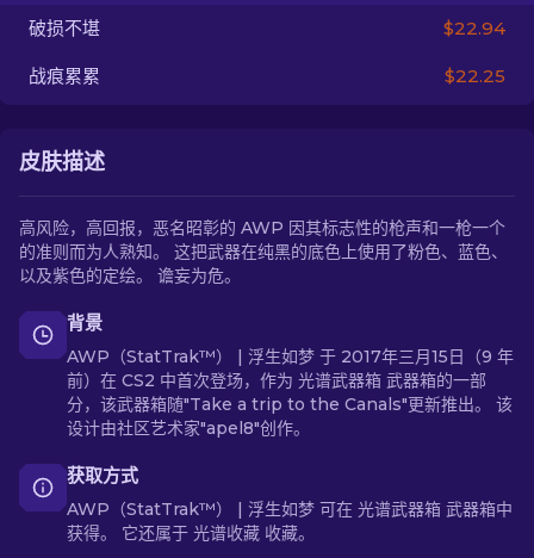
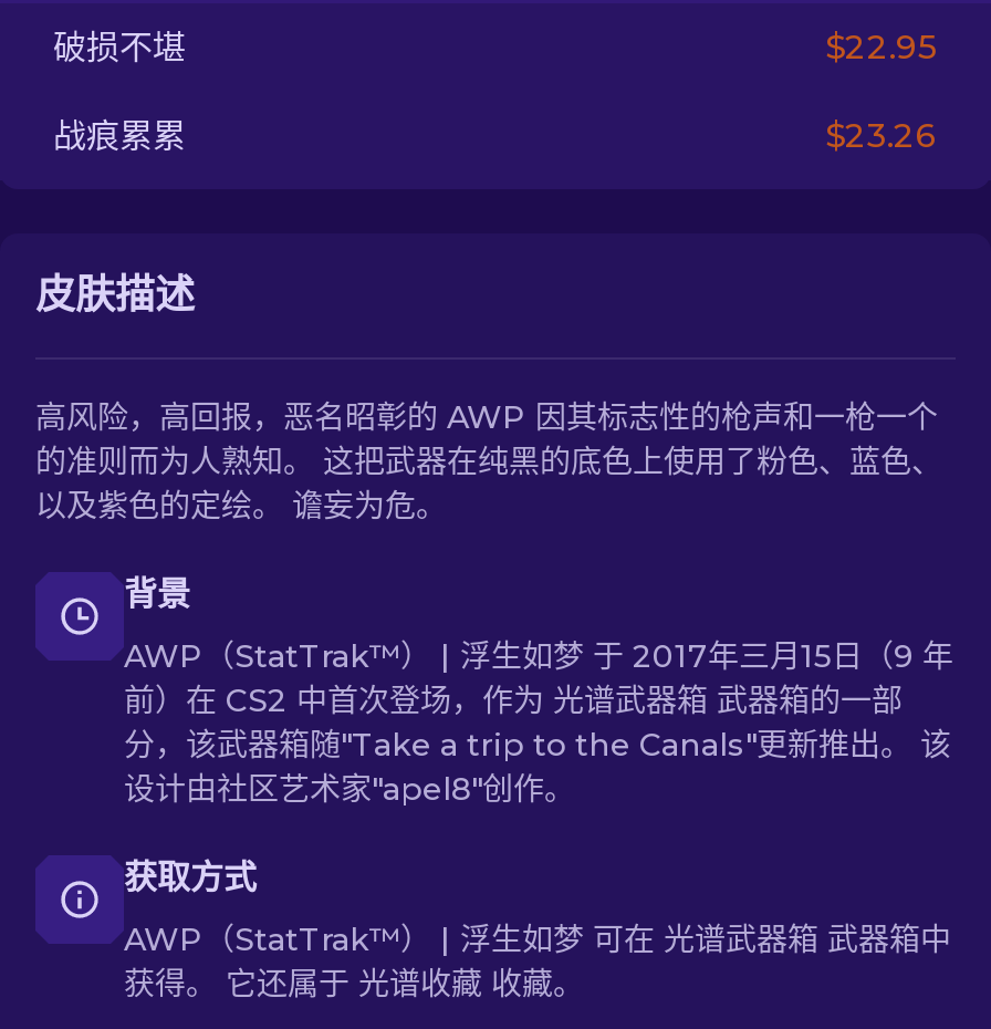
[443,17,505,39] $22.94 -> [825,25,938,67] $22.95
[445,64,505,87] $22.25 -> [825,114,938,156] $23.26

